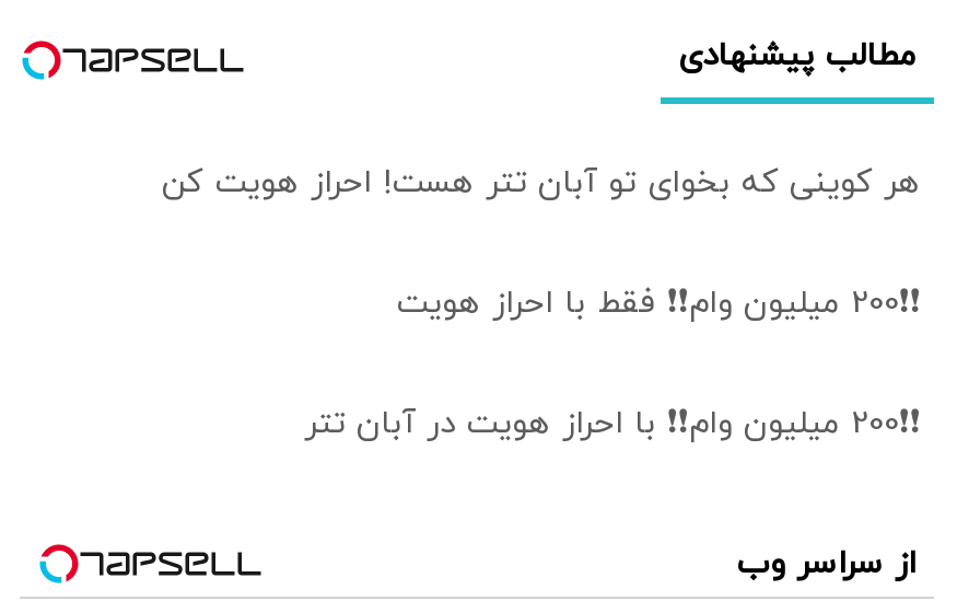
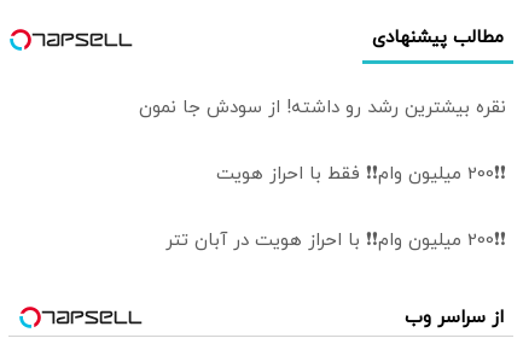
[162,160,921,206] هر کوینی که بخوای تو آبان تتر هست! احراز هویت کن -> [139,95,506,120] نقره بیشترین رشد رو داشته! از سودش جا نمون

